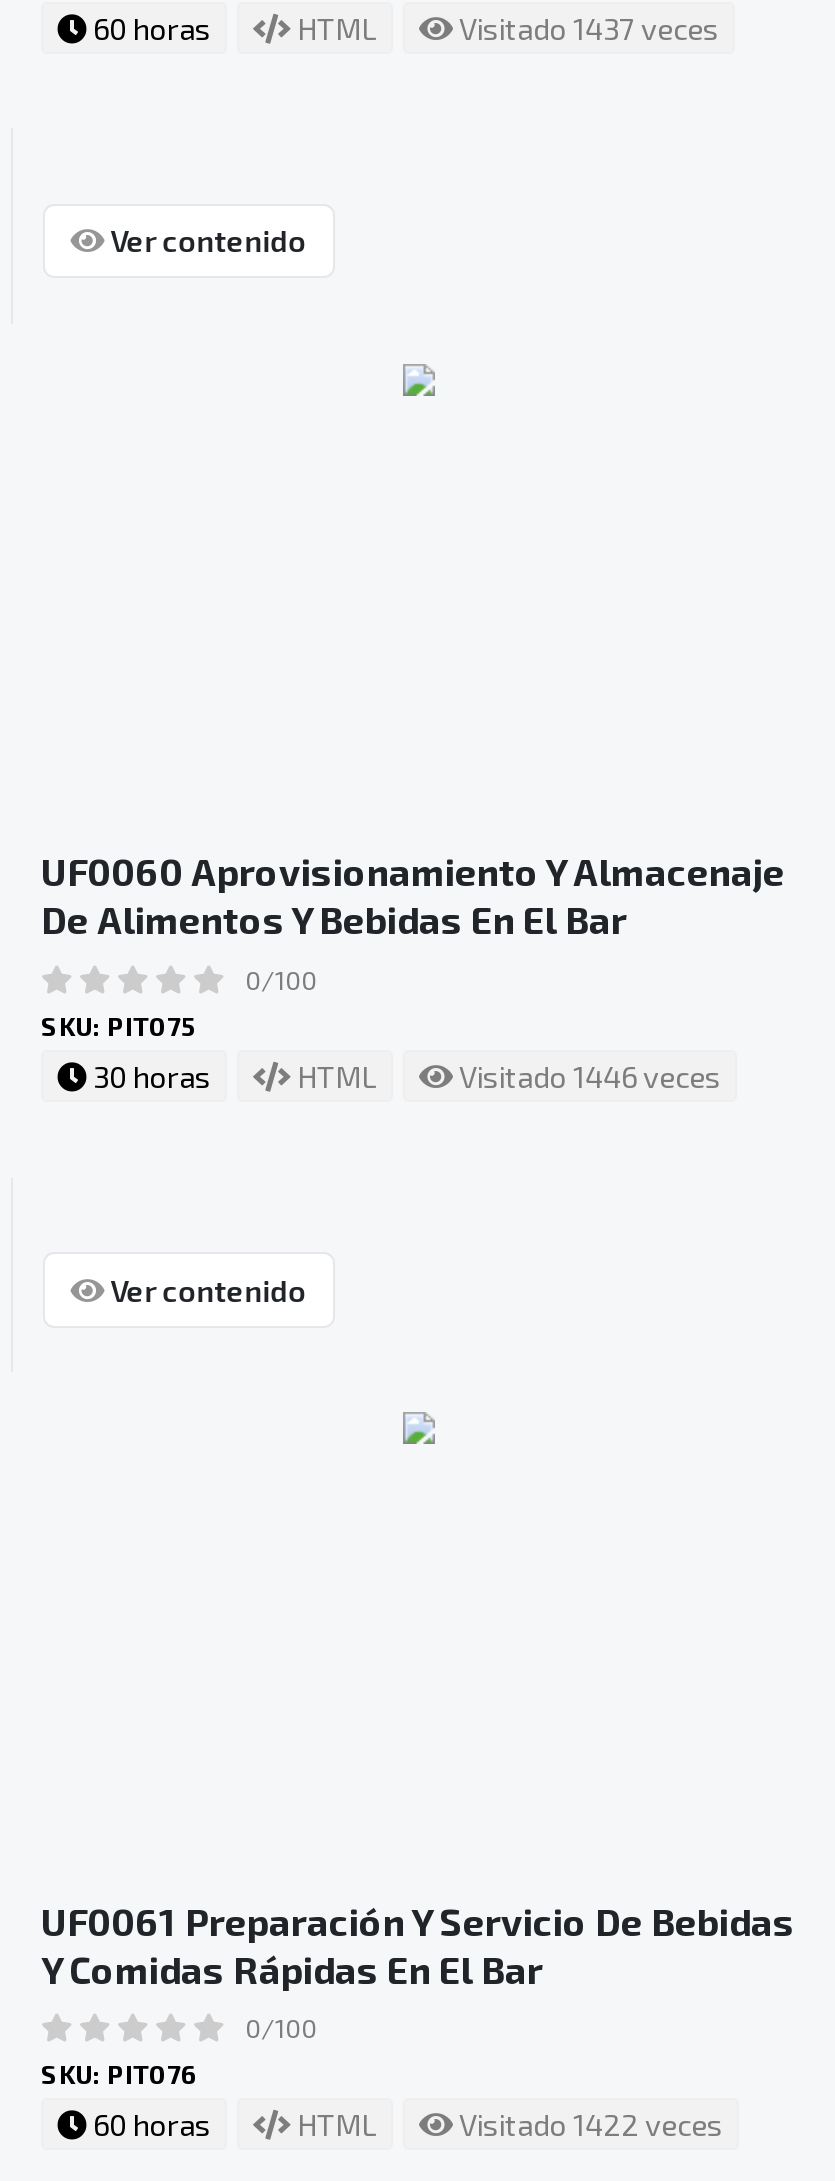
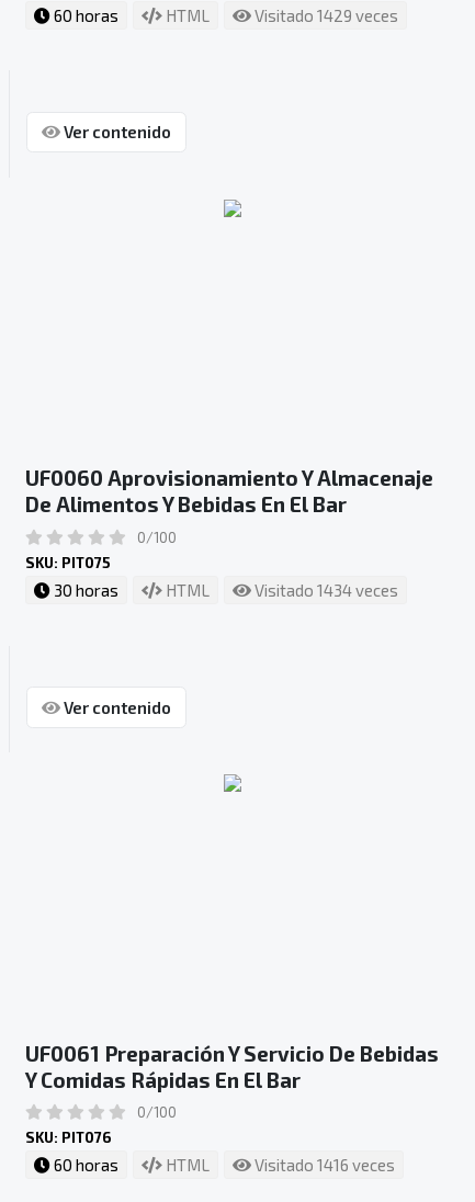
[453,9,719,45] Visitado 1437 veces -> [251,5,398,25] Visitado 1429 veces
[453,1058,721,1094] Visitado 1446 veces -> [251,580,398,600] Visitado 1434 veces
[453,2107,723,2143] Visitado 1422 veces -> [251,1155,395,1175] Visitado 1416 veces

